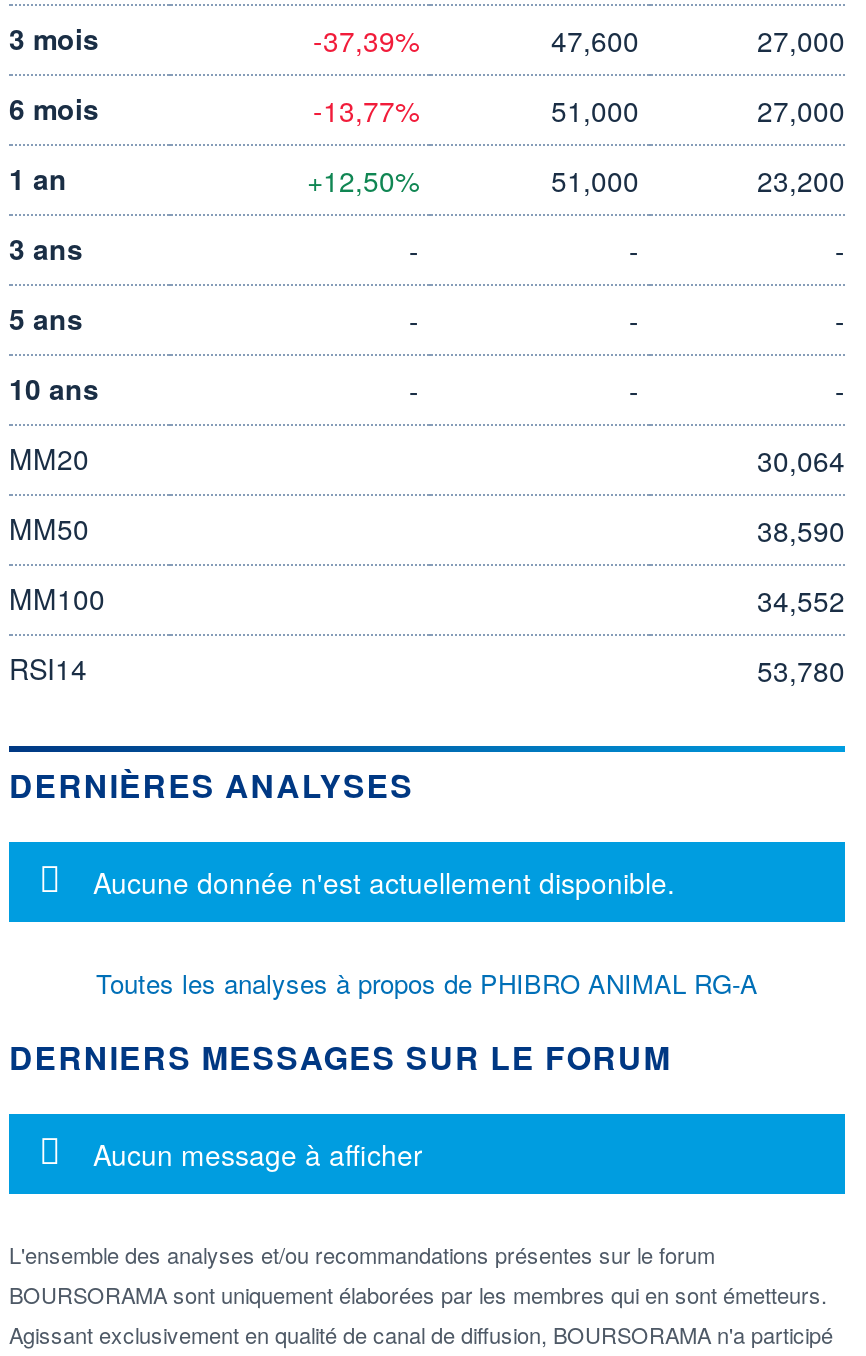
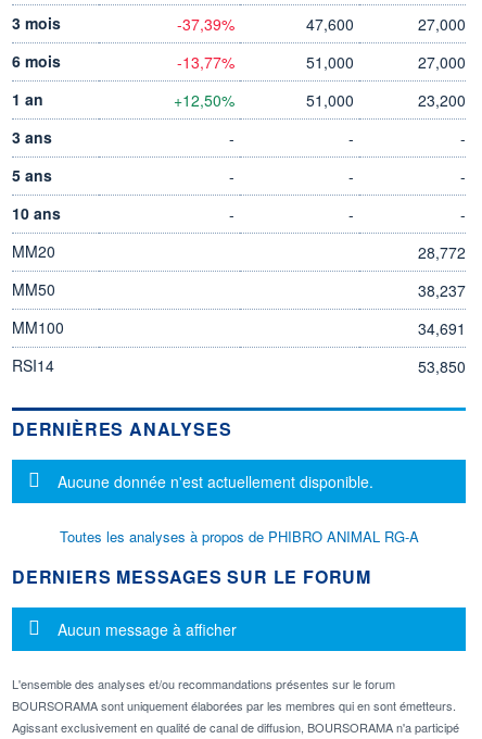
[757,440,845,480] 30,064 -> [418,241,466,263] 28,772
[757,510,845,550] 38,590 -> [418,279,466,301] 38,237
[757,580,845,620] 34,552 -> [418,317,466,339] 34,691
[757,650,845,690] 53,780 -> [418,355,466,377] 53,850

